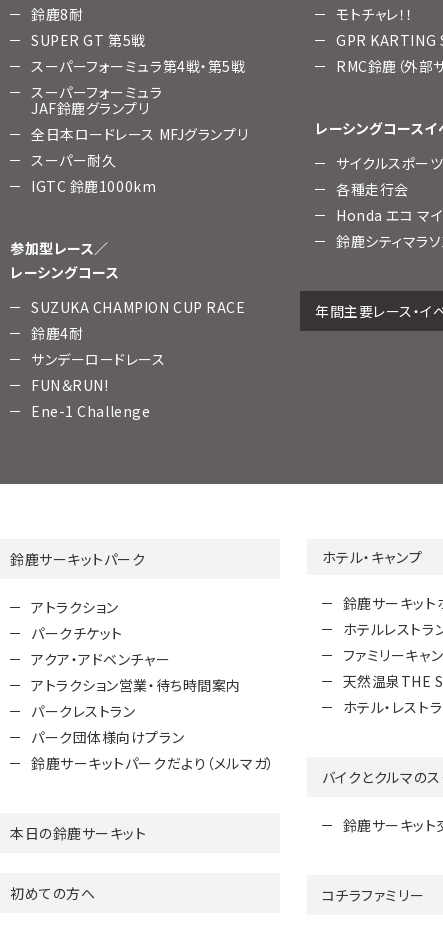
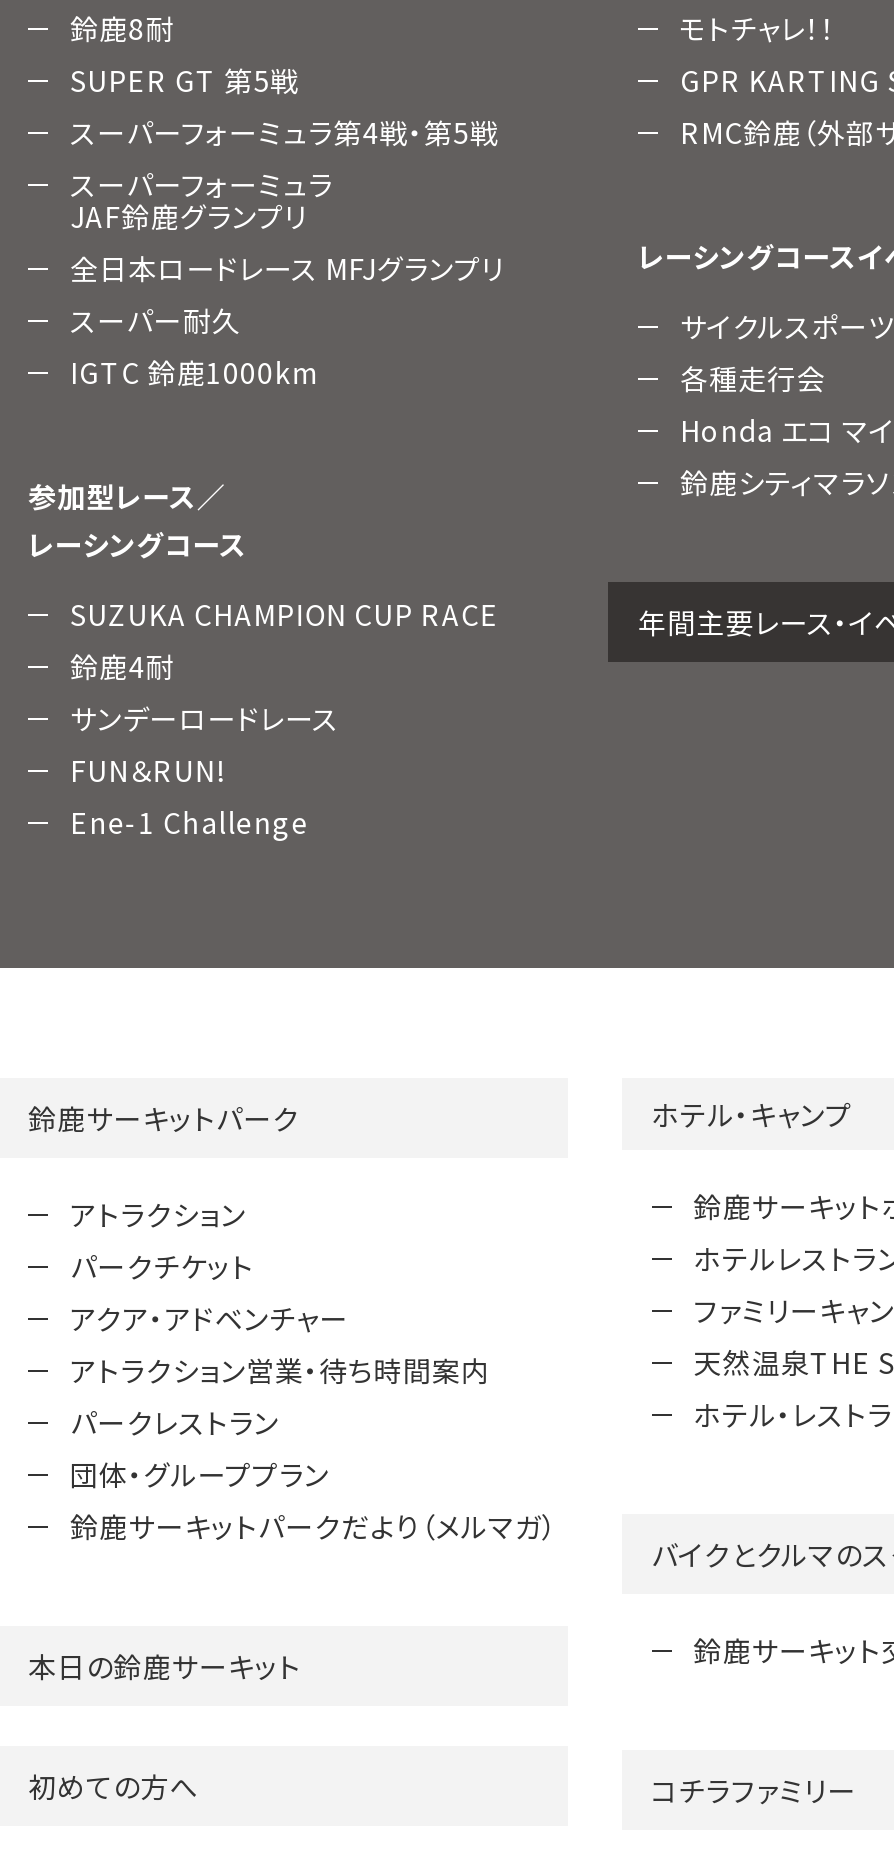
[31,727,184,747] パーク団体様向けプラン -> [70,1454,329,1494] 団体・グループプラン

